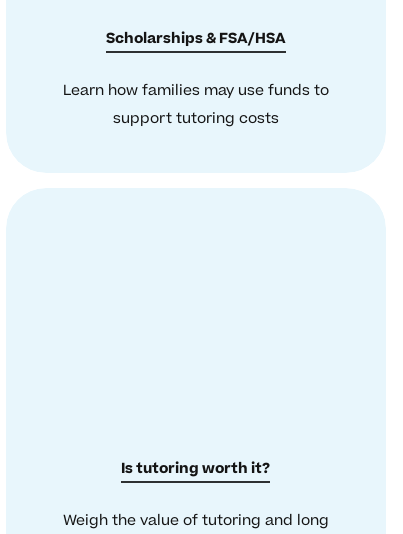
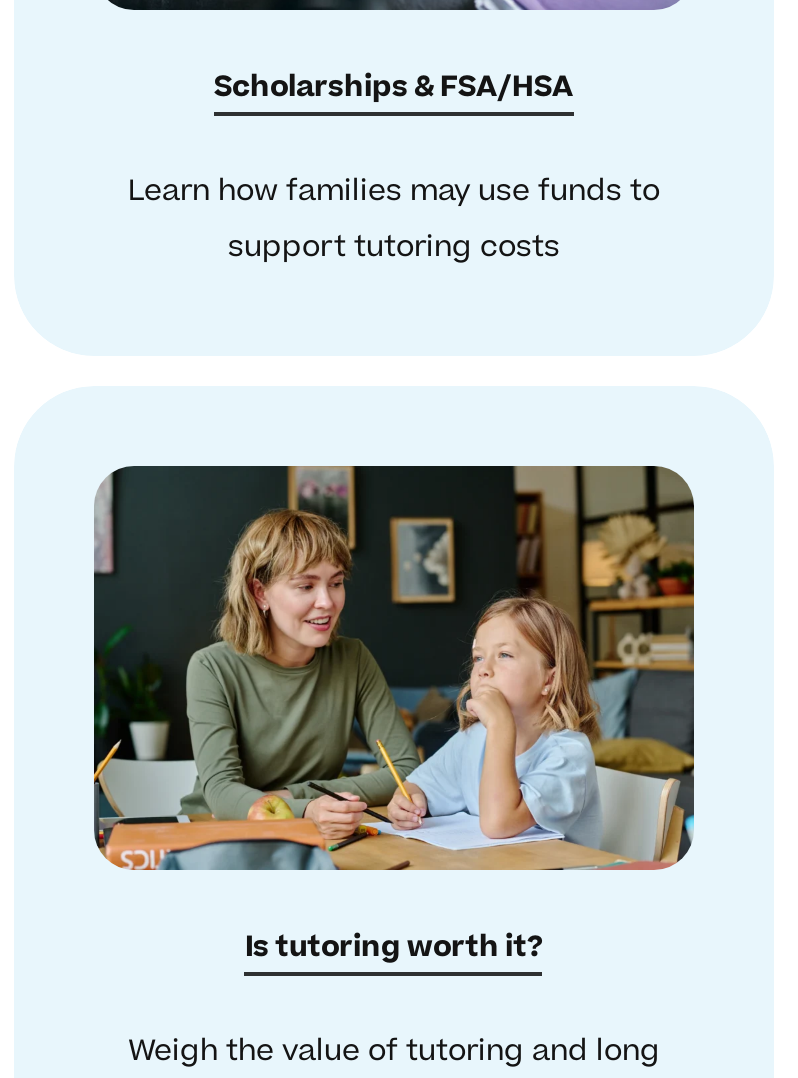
none -> [92,464,696,872] [image]

